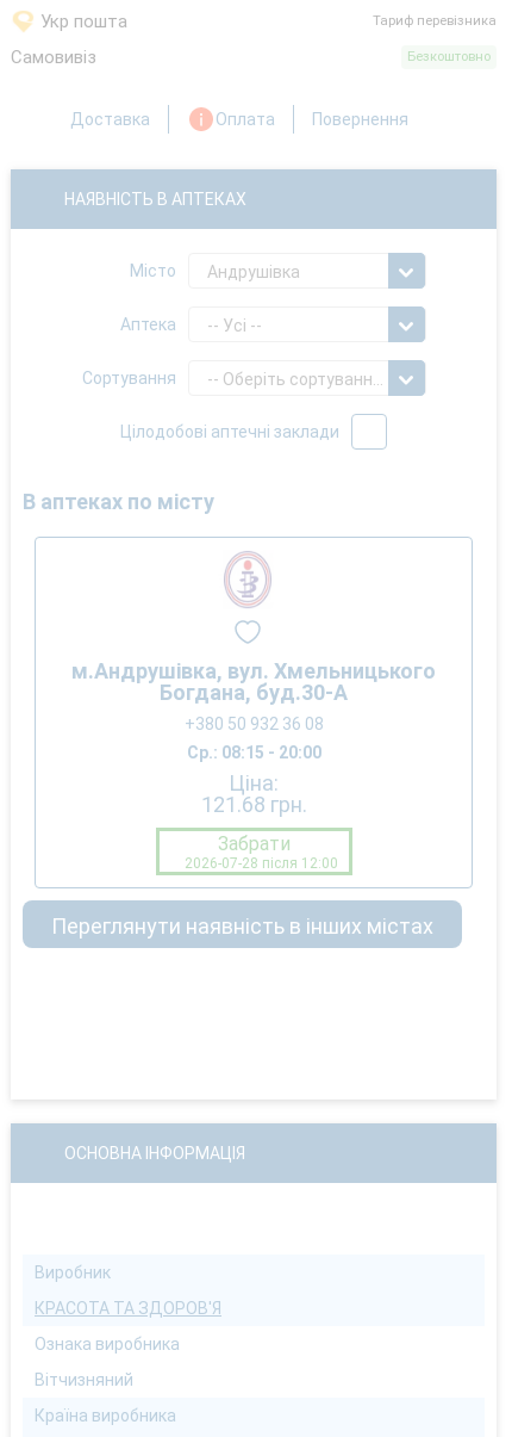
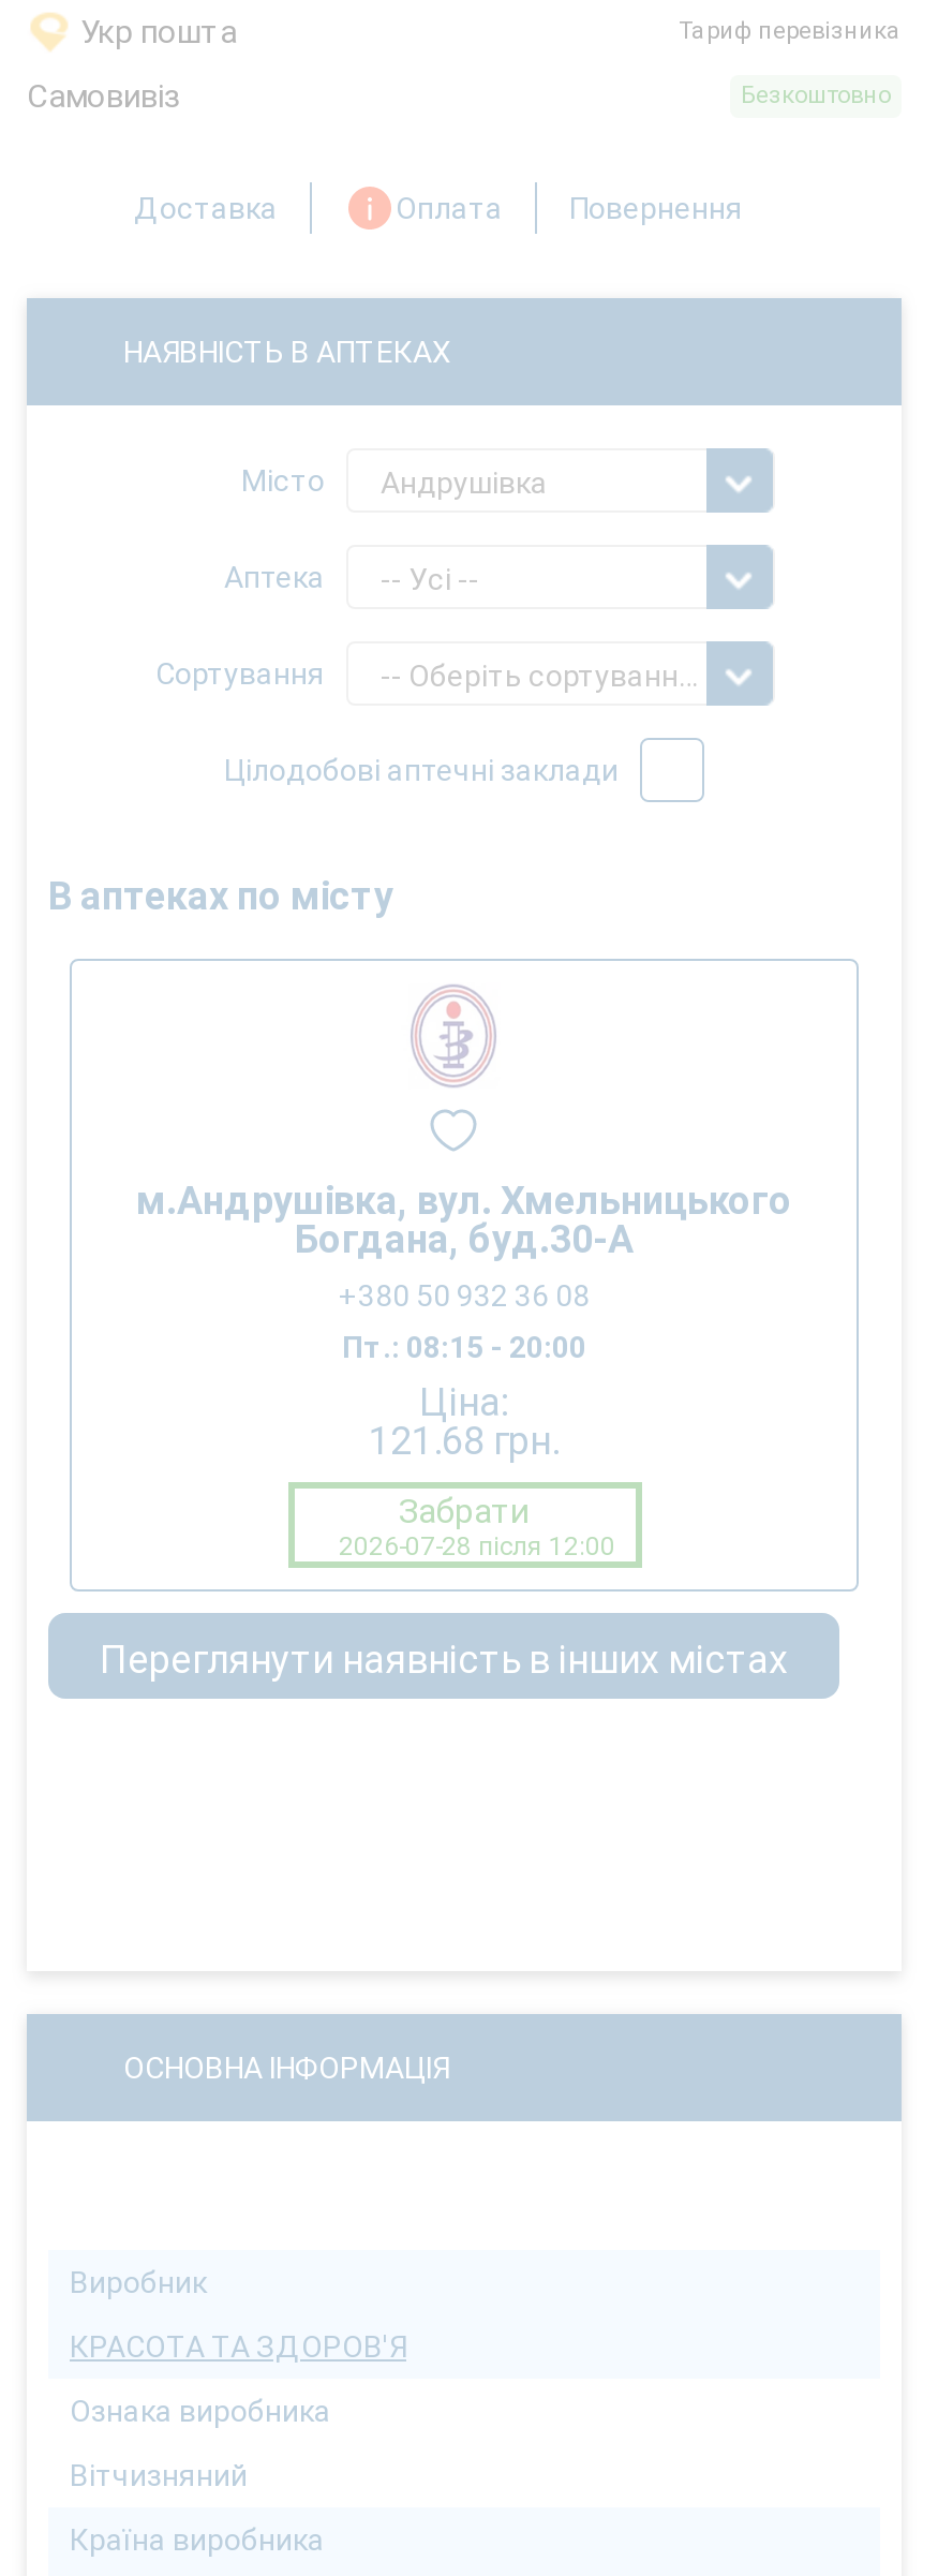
[186,743,321,762] Ср.: 08:15 - 20:00 -> [342,1330,586,1364] Пт.: 08:15 - 20:00

